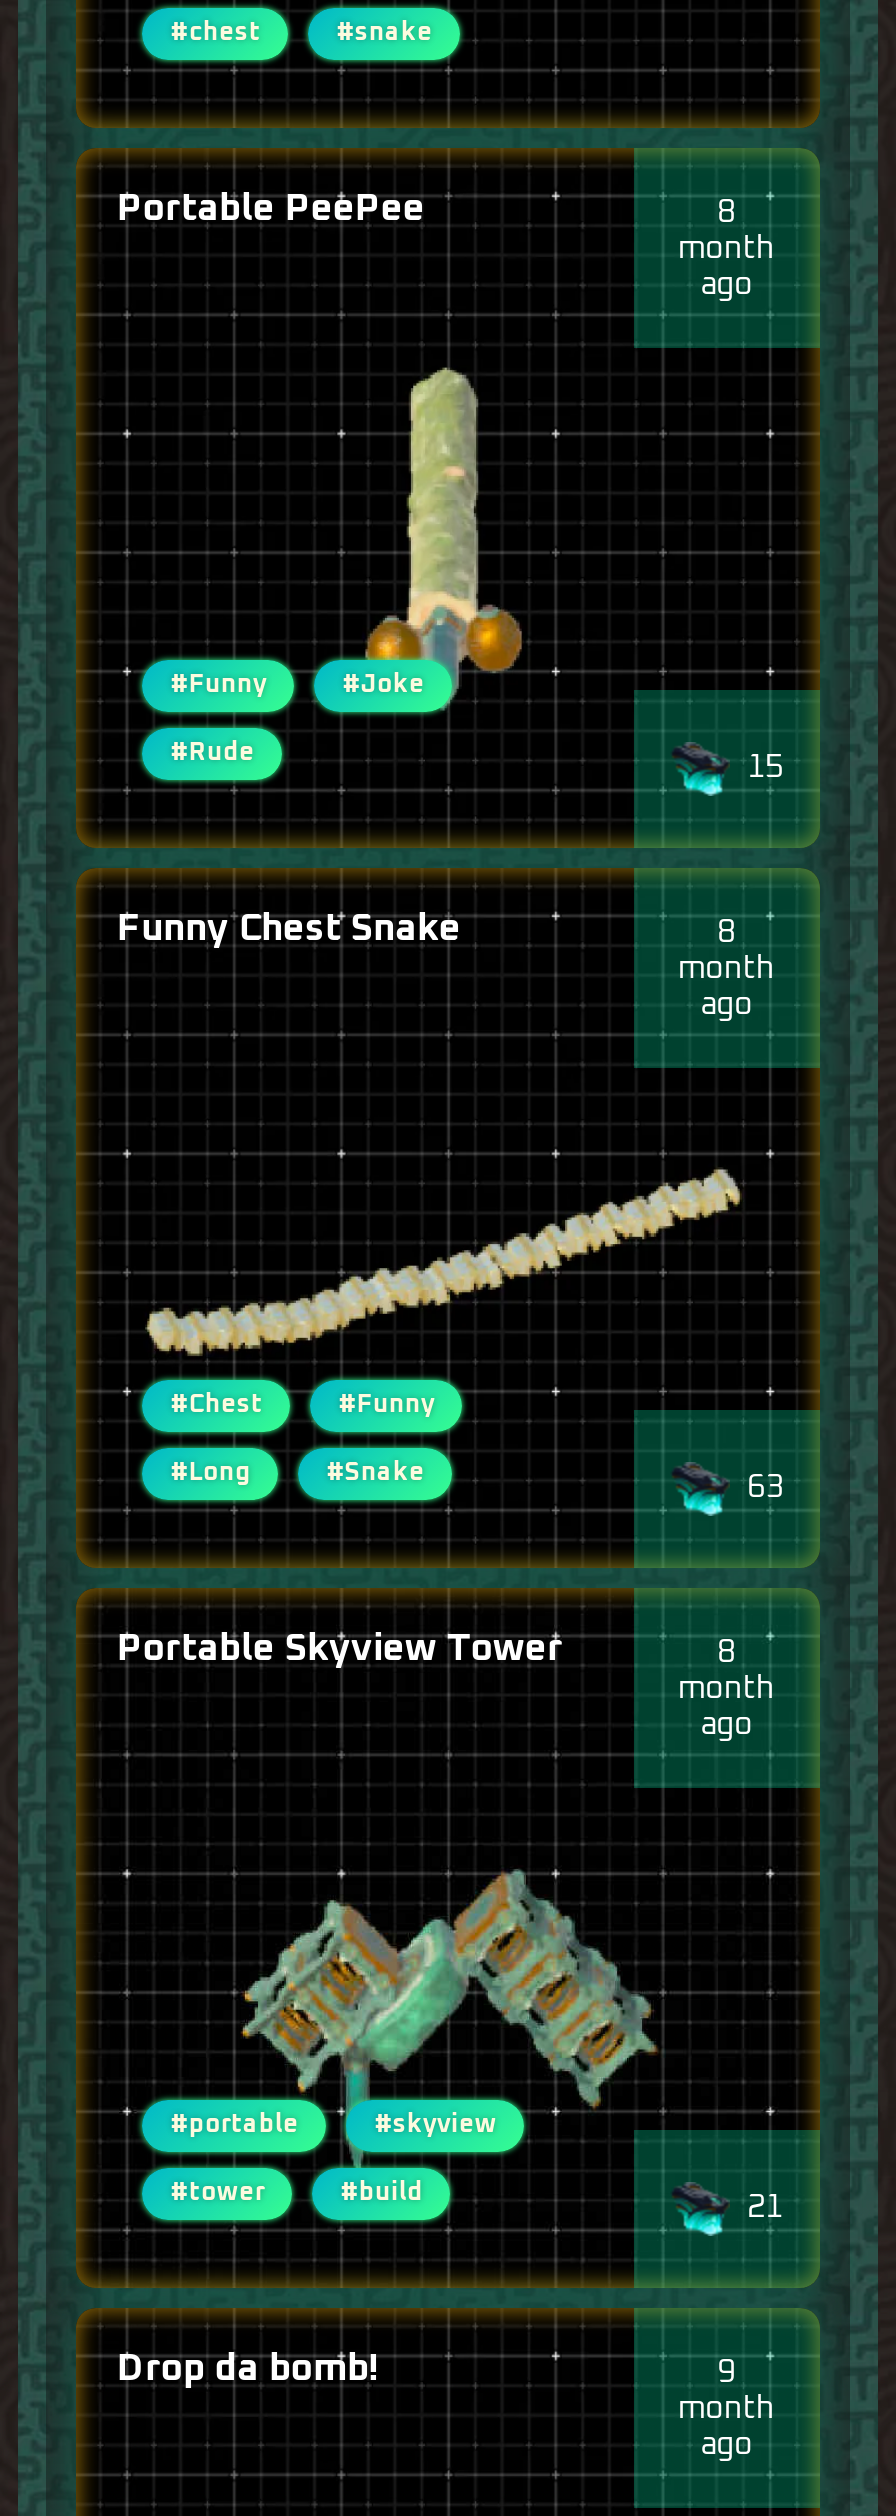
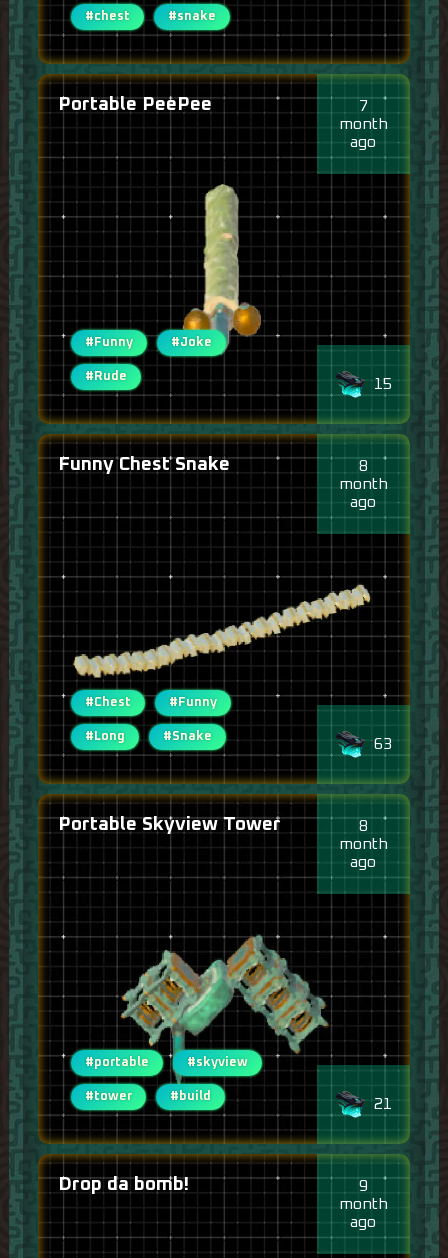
[717,197,735,229] 8 -> [359,98,368,114] 7

